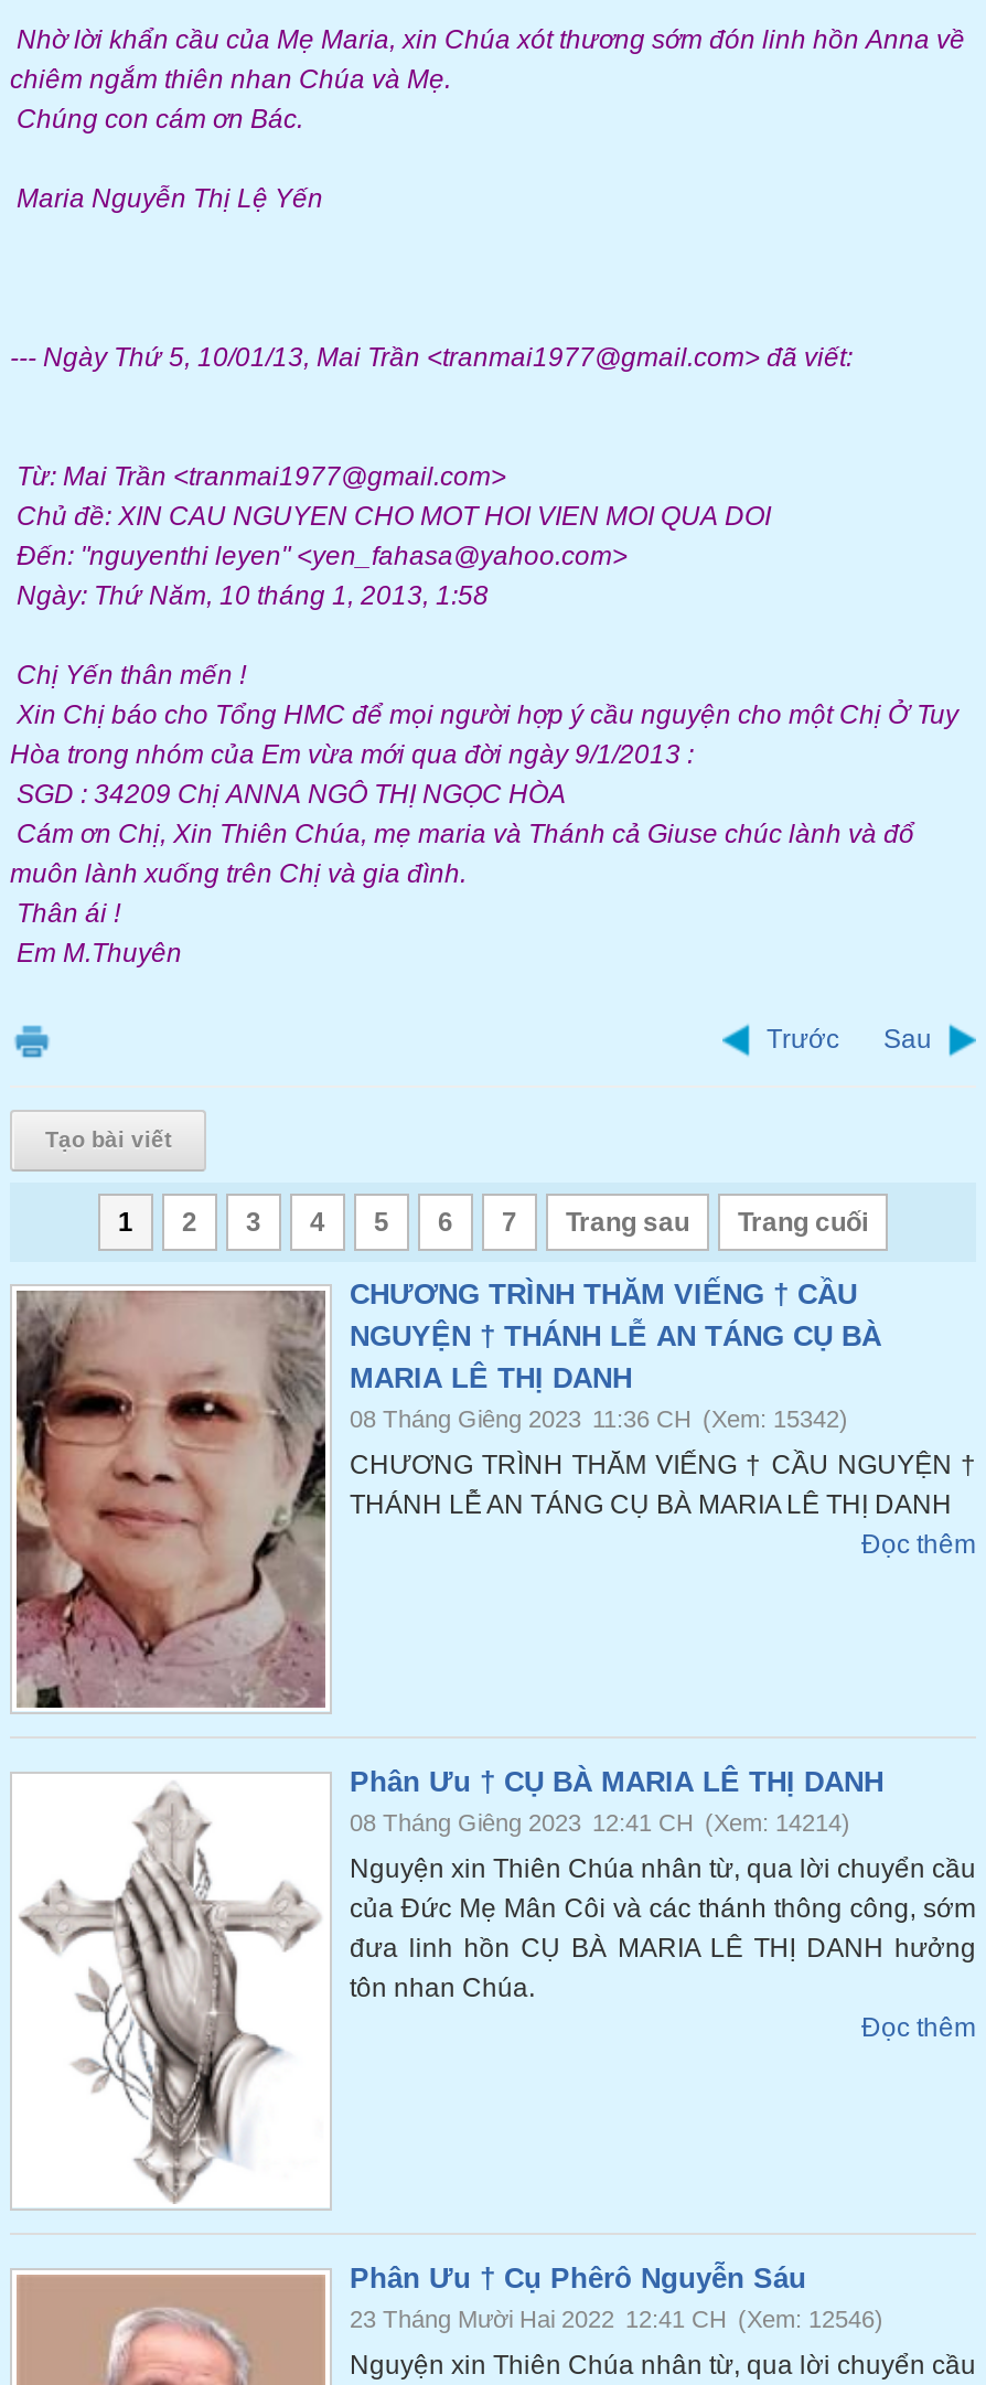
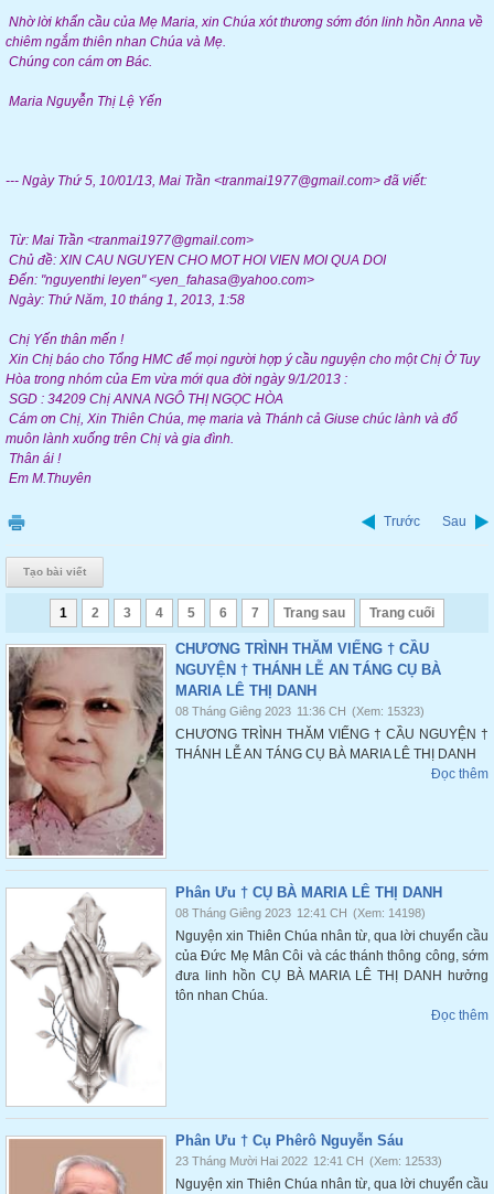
[350,1404,848,1431] 08 Tháng Giêng 2023 11:36 CH (Xem: 15342) -> [175,704,425,717] 08 Tháng Giêng 2023 11:36 CH (Xem: 15323)
[350,1808,850,1835] 08 Tháng Giêng 2023 12:41 CH (Xem: 14214) -> [175,906,426,919] 08 Tháng Giêng 2023 12:41 CH (Xem: 14198)
[350,2304,883,2331] 23 Tháng Mười Hai 2022 12:41 CH (Xem: 12546) -> [175,1154,442,1167] 23 Tháng Mười Hai 2022 12:41 CH (Xem: 12533)

